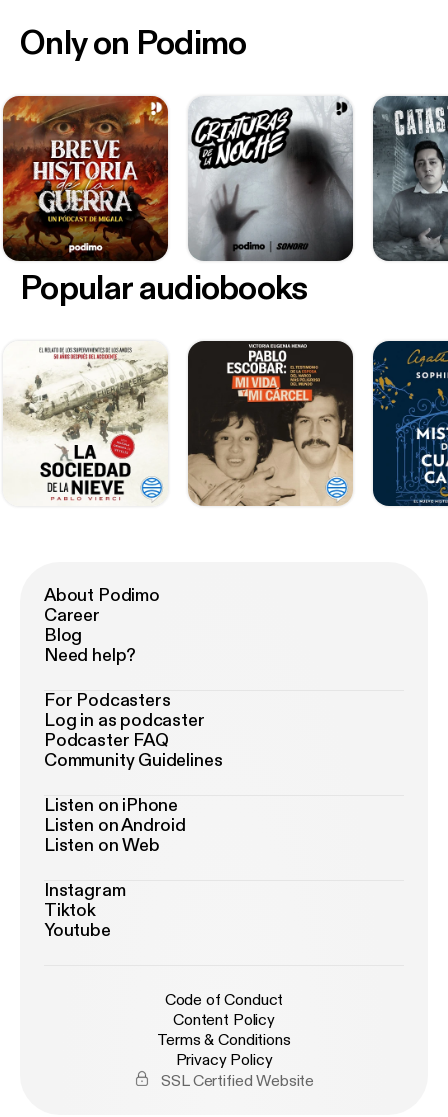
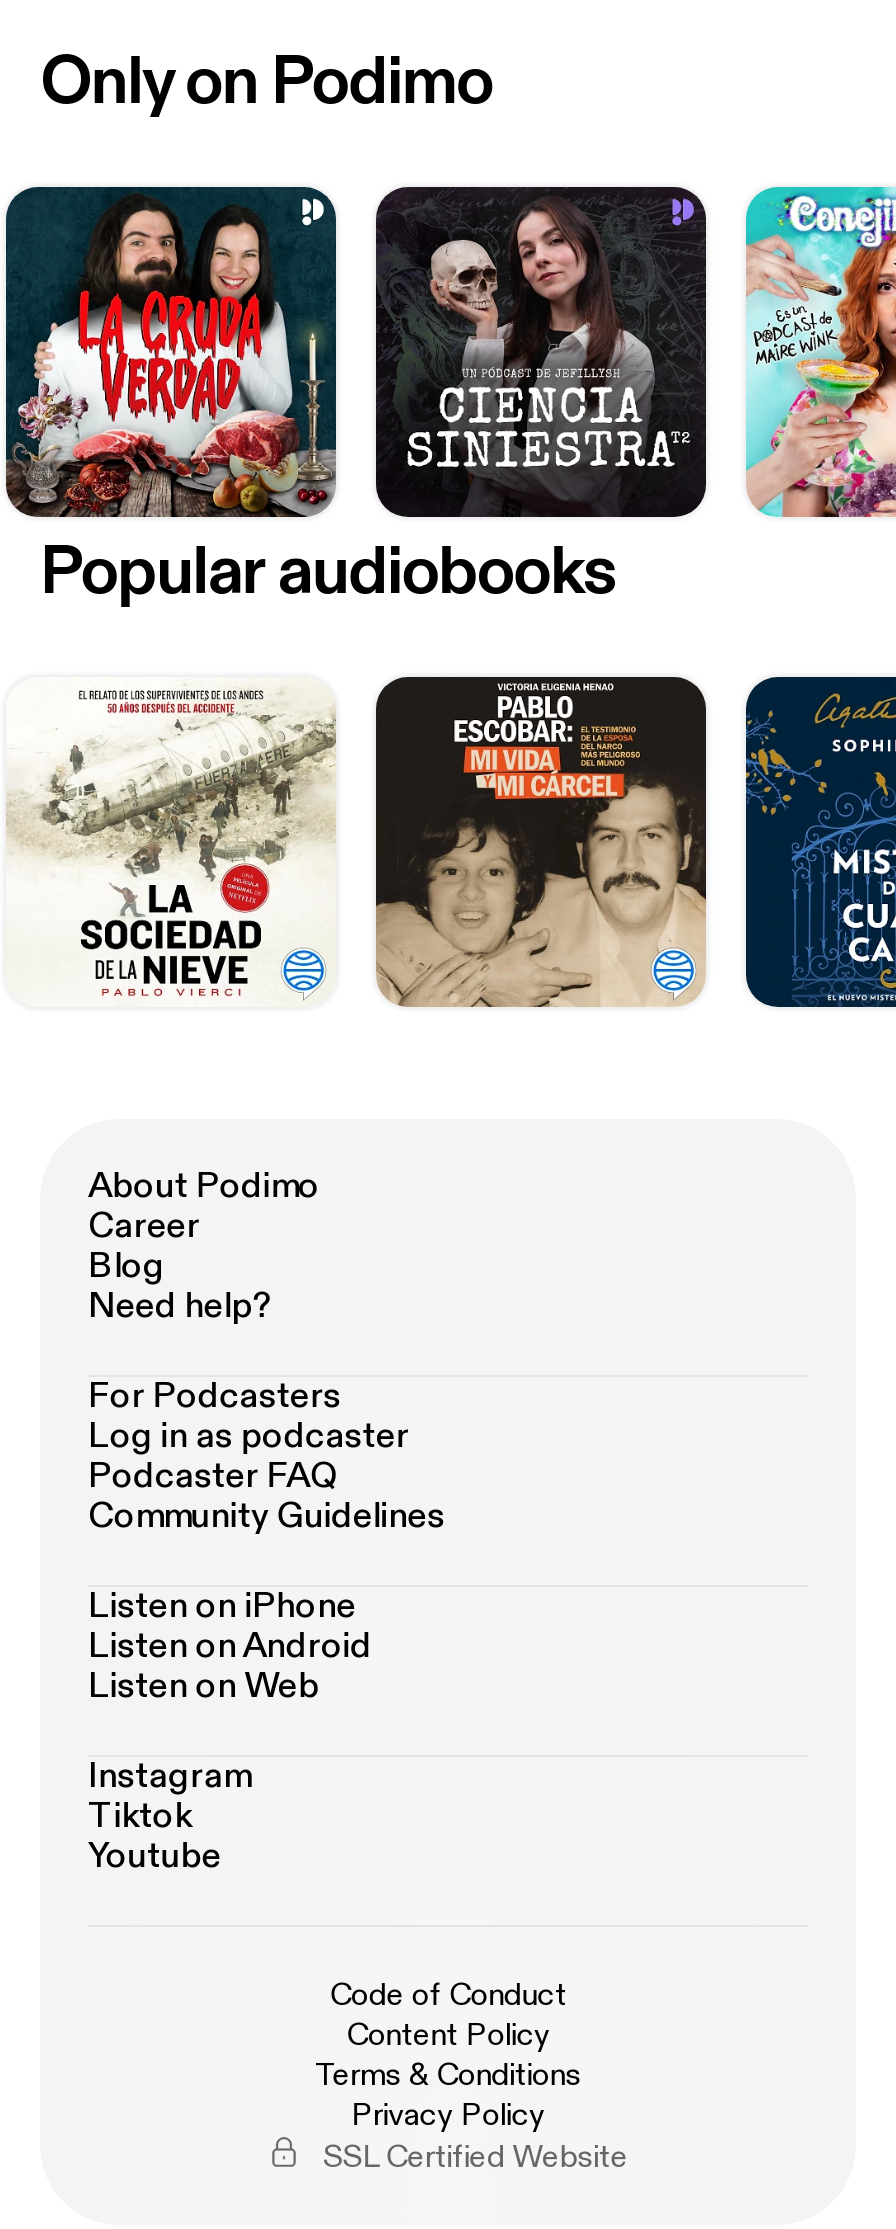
[3,95,169,261] [image] -> [6,185,338,519] [image]
[188,96,353,261] [image] -> [374,185,706,517] [image]
[372,95,445,262] [image] -> [744,185,890,519] [image]

